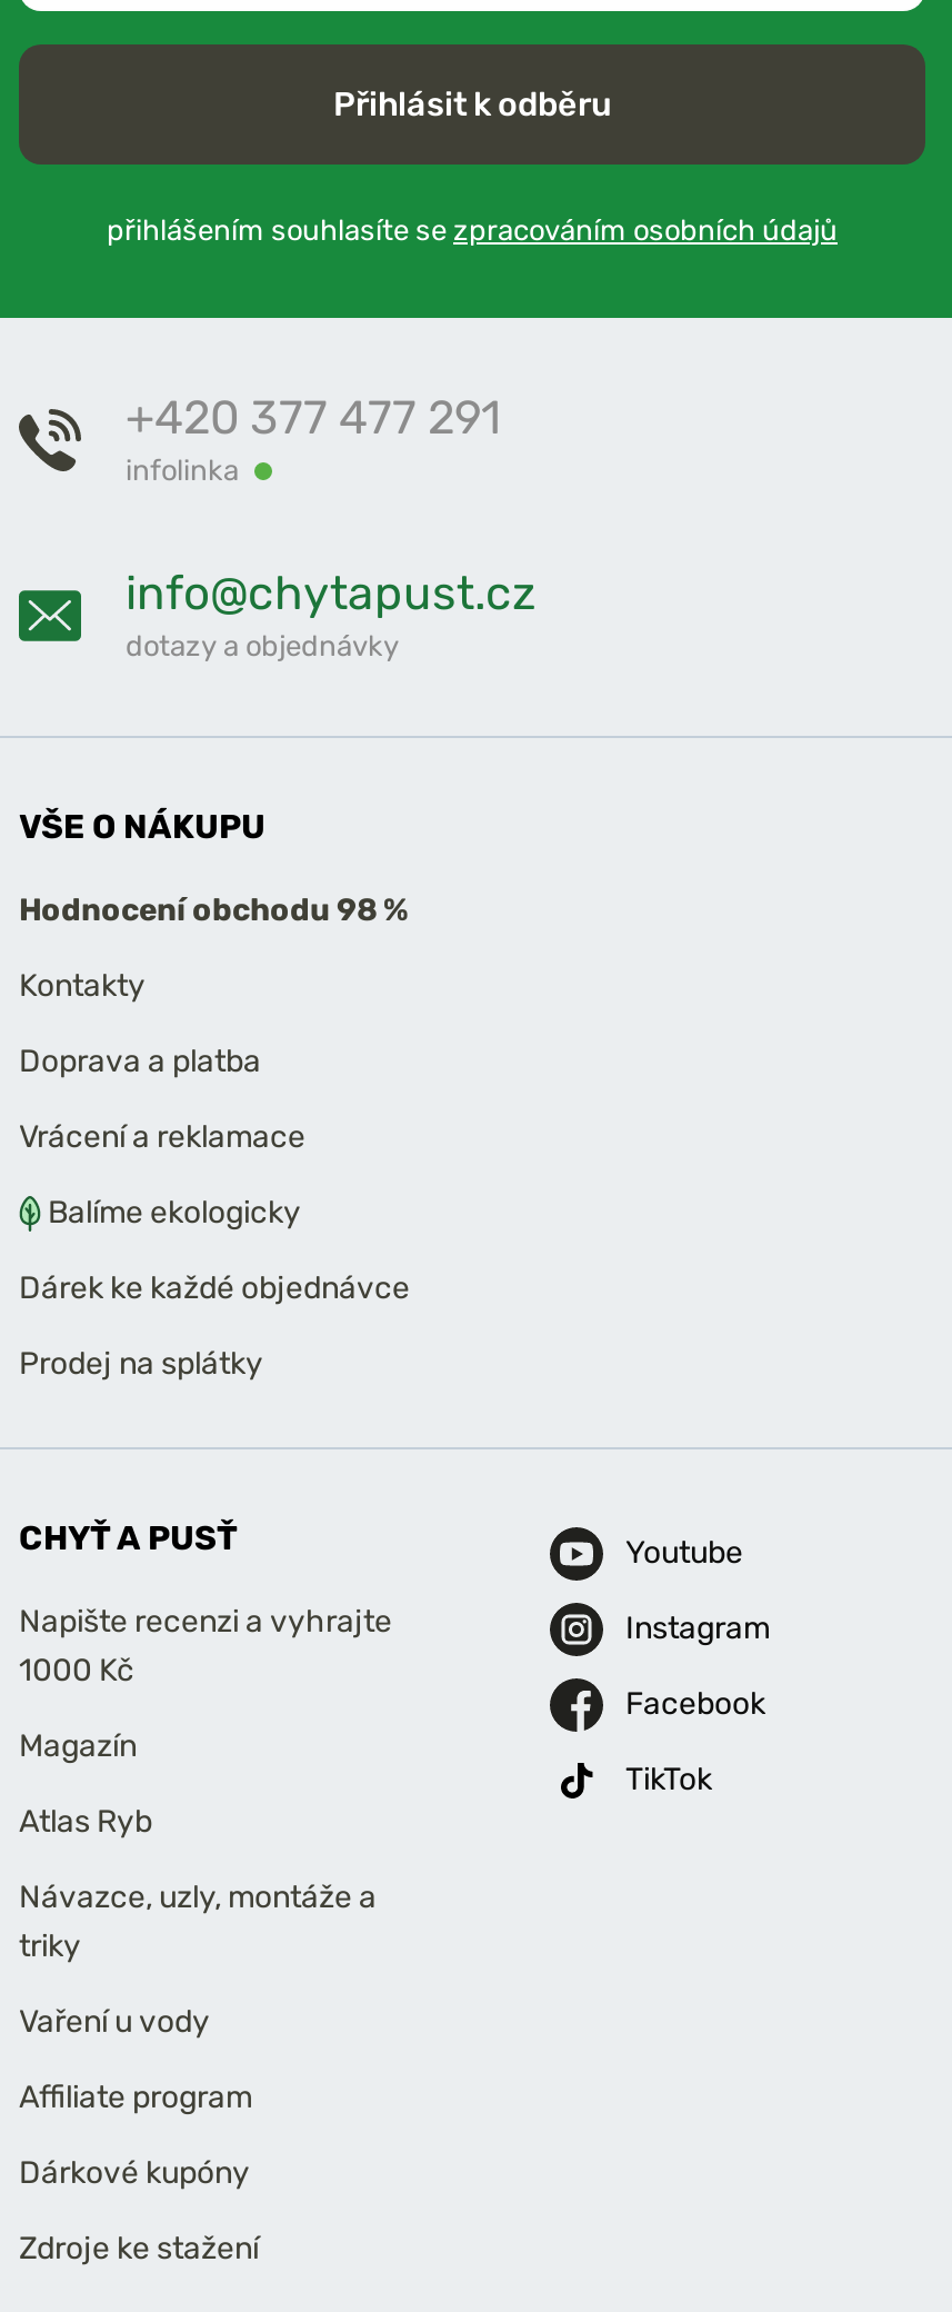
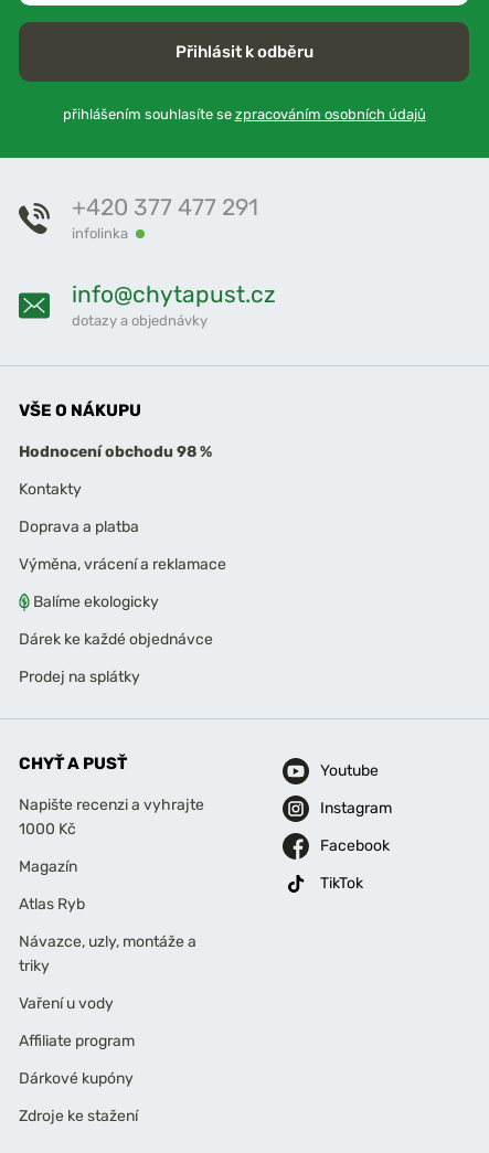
[19,1119,305,1157] Vrácení a reklamace -> [19,555,226,574] Výměna, vrácení a reklamace

